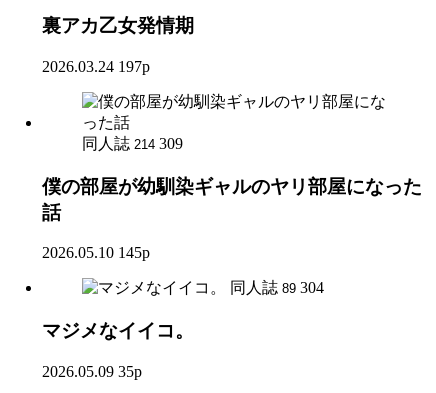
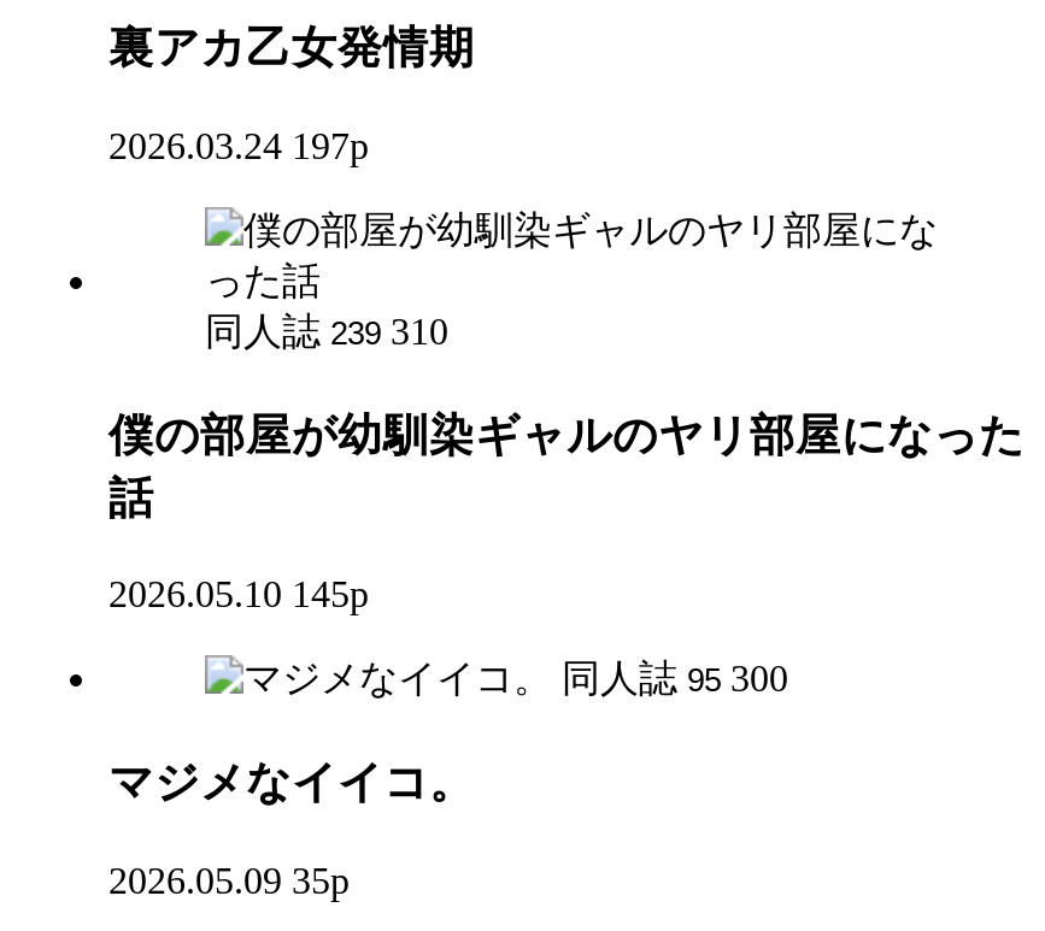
[82,135,183,152] 同人誌 214 309 -> [205,310,448,351] 同人誌 239 310
[230,279,324,296] 同人誌 89 304 -> [562,659,788,700] 同人誌 95 300

